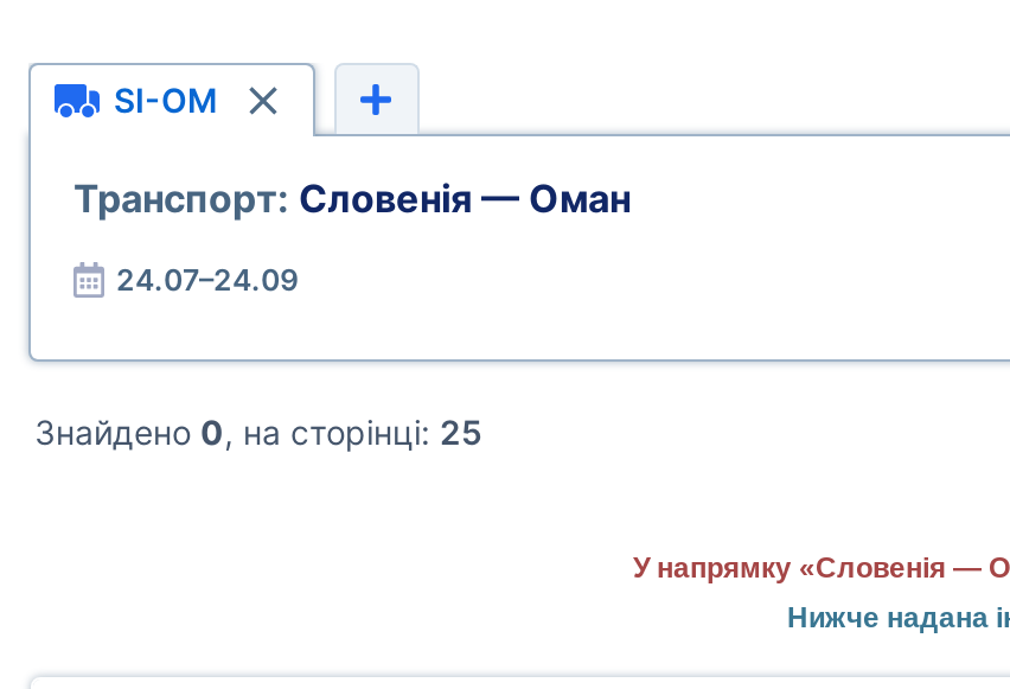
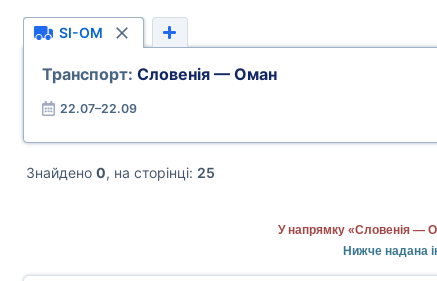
[116,262,299,298] 24.07–24.09 -> [60,101,137,116] 22.07–22.09

